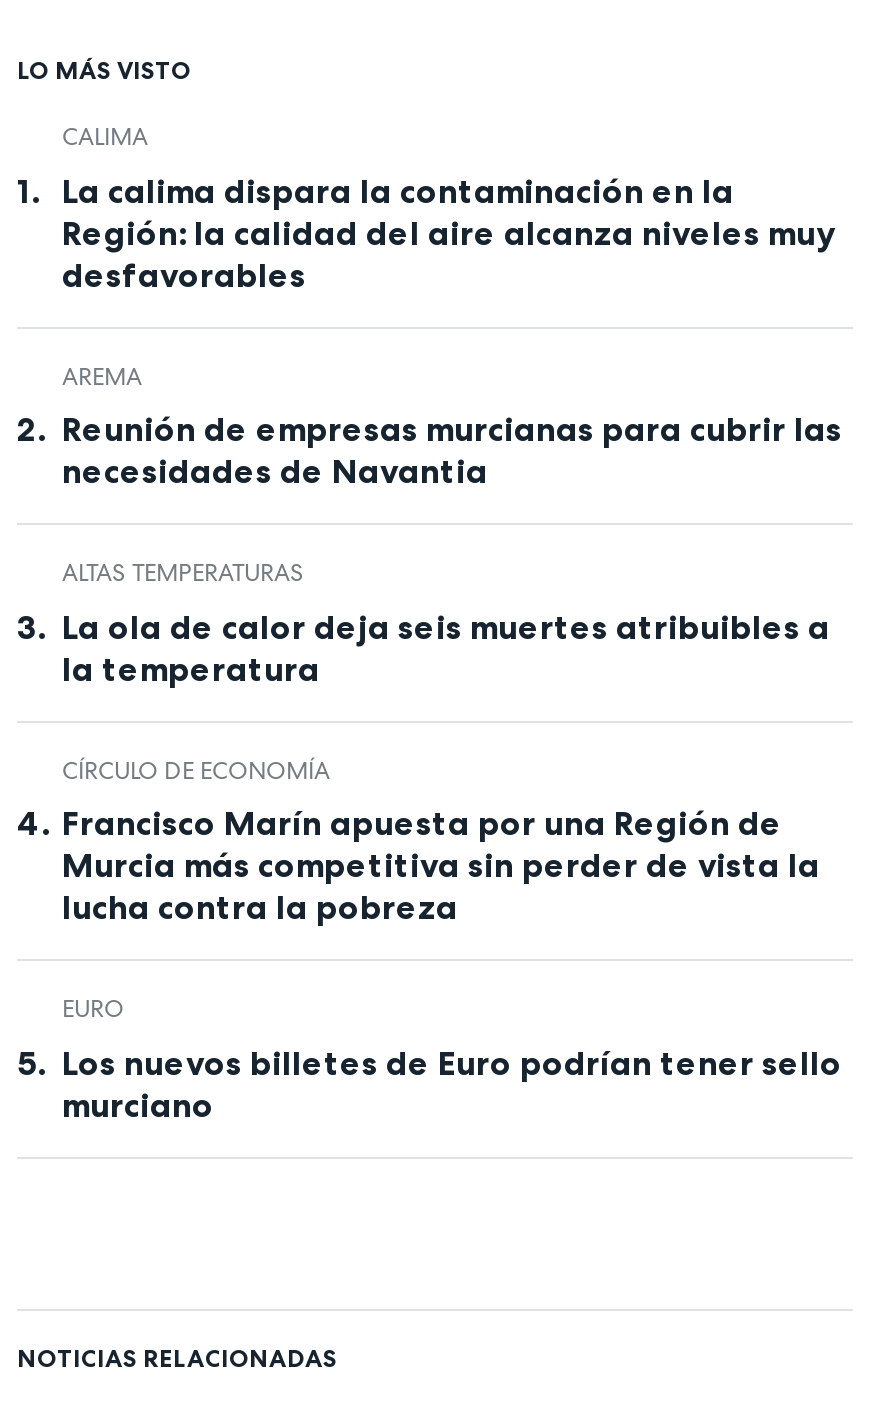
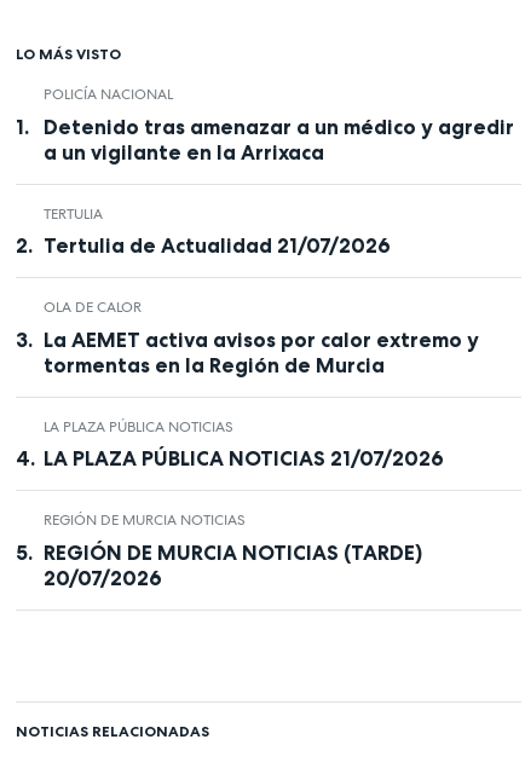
[62,122,836,295] CALIMA | La calima dispara la contaminación en la | Región: la calidad del aire alcanza niveles muy | desfavorables -> [43,85,514,164] POLICÍA NACIONAL | Detenido tras amenazar a un médico y agredir | a un vigilante en la Arrixaca
[62,361,842,492] AREMA | Reunión de empresas murcianas para cubrir las | necesidades de Navantia -> [43,204,390,258] TERTULIA | Tertulia de Actualidad 21/07/2026
[62,558,830,689] ALTAS TEMPERATURAS | La ola de calor deja seis muertes atribuibles a | la temperatura -> [43,298,478,377] OLA DE CALOR | La AEMET activa avisos por calor extremo y | tormentas en la Región de Murcia
[62,755,820,928] CÍRCULO DE ECONOMÍA | Francisco Marín apuesta por una Región de | Murcia más competitiva sin perder de vista la | lucha contra la pobreza -> [43,417,443,471] LA PLAZA PÚBLICA NOTICIAS | LA PLAZA PÚBLICA NOTICIAS 21/07/2026
[62,994,842,1125] EURO | Los nuevos billetes de Euro podrían tener sello | murciano -> [43,511,422,590] REGIÓN DE MURCIA NOTICIAS | REGIÓN DE MURCIA NOTICIAS (TARDE) | 20/07/2026

